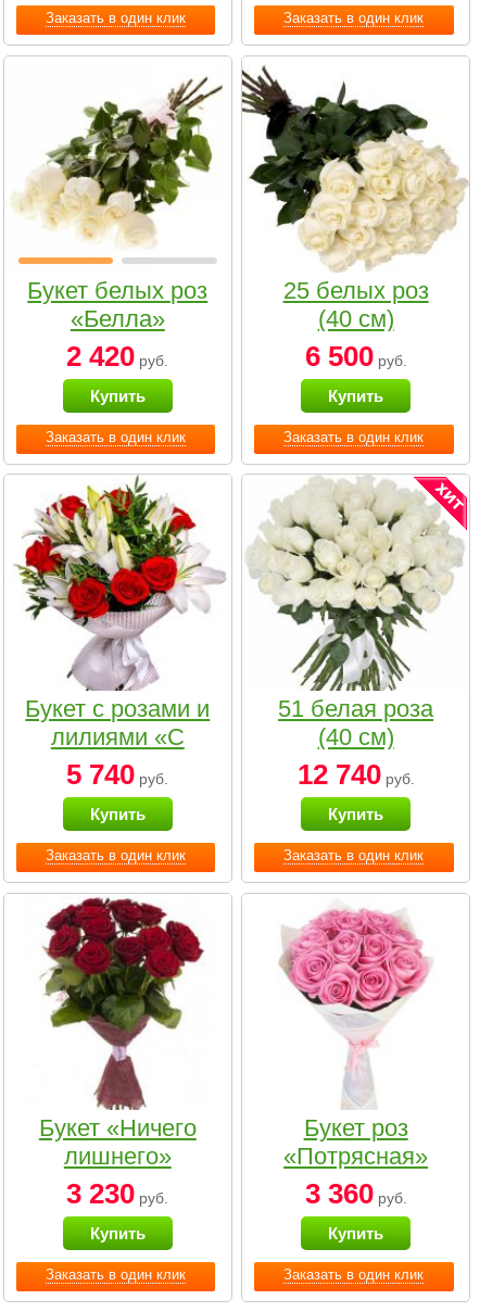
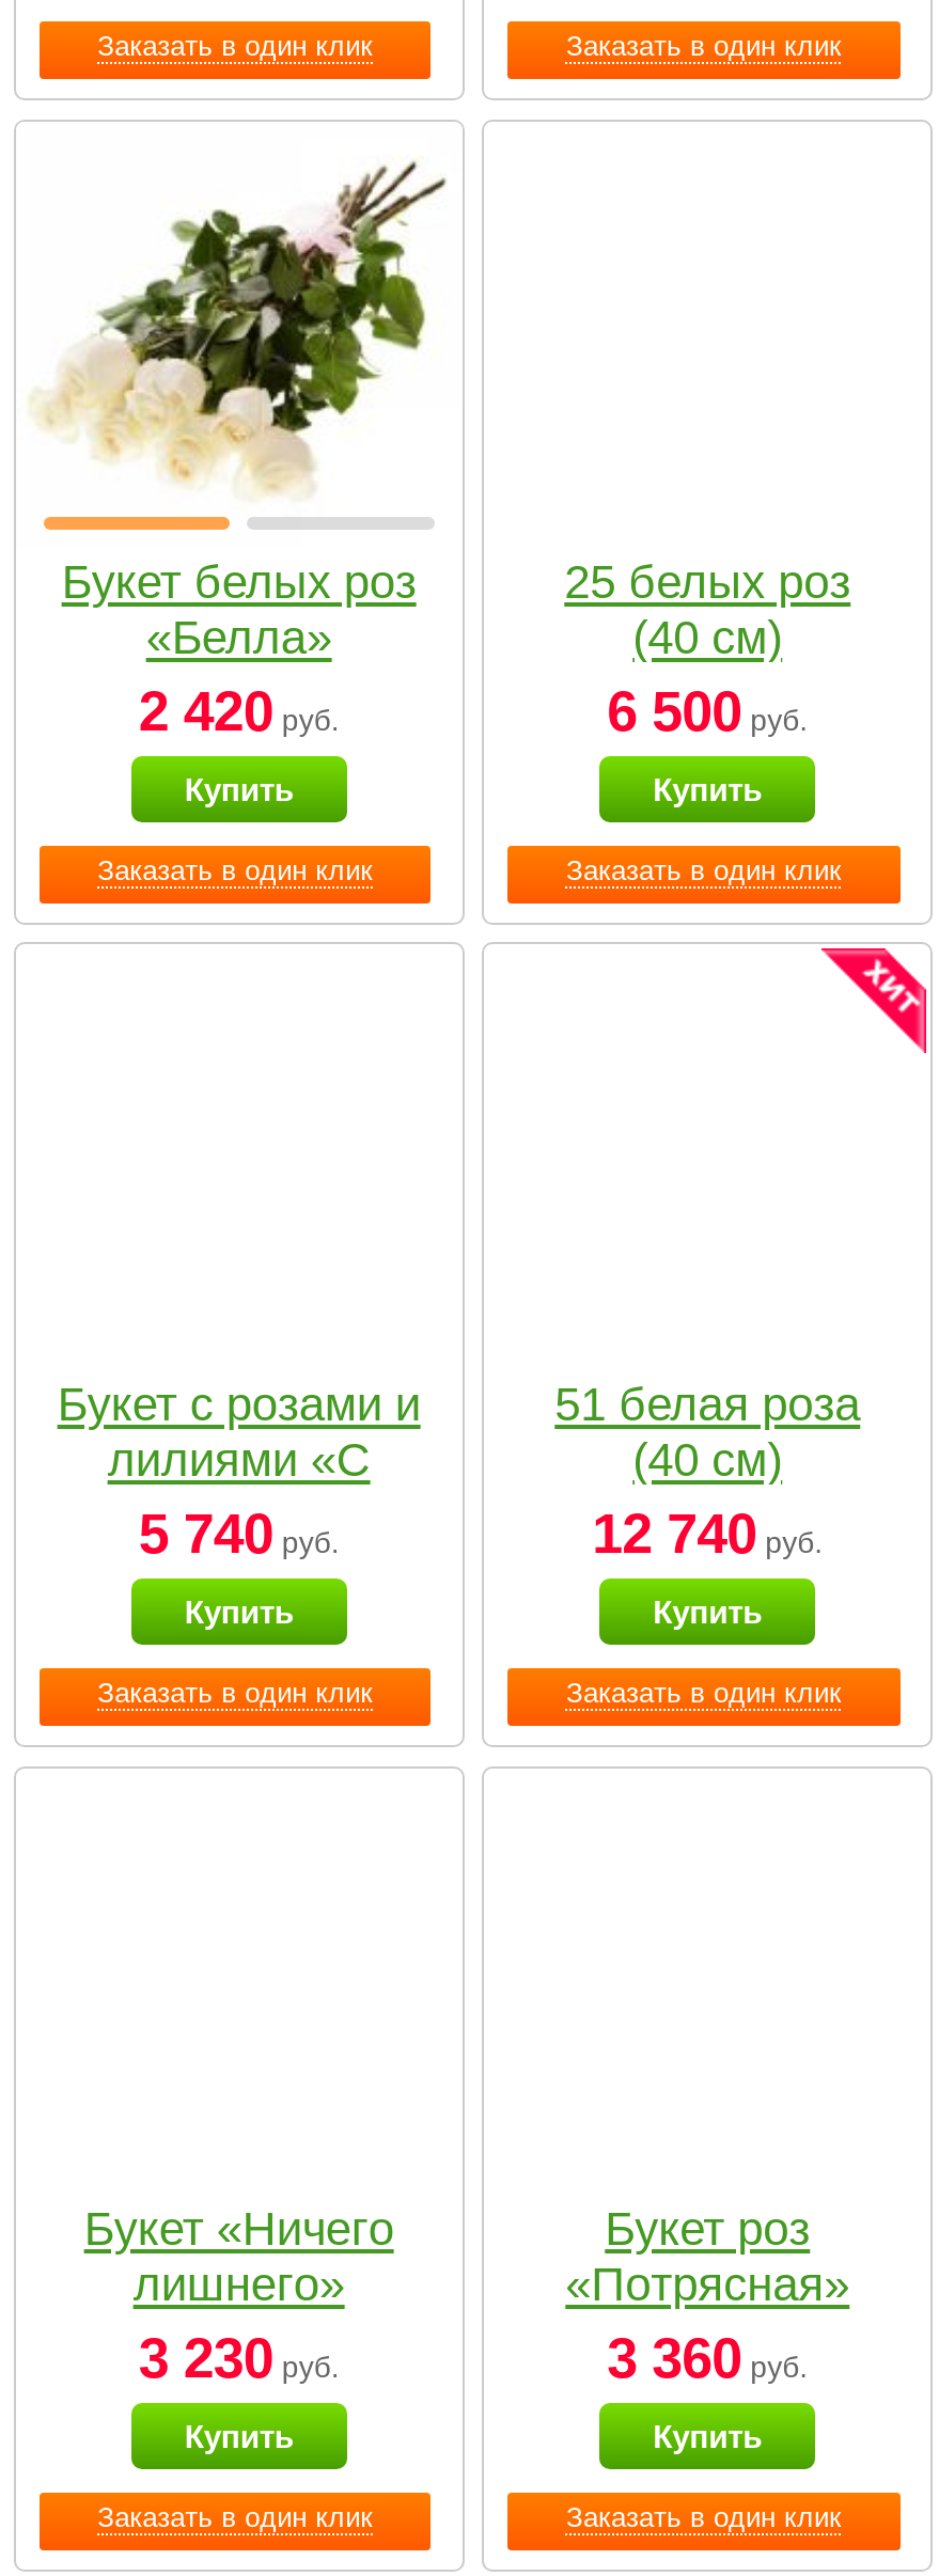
[241,65,469,273] [image] -> none
[14,476,226,692] [image] -> none
[247,477,464,692] [image] -> none
[40,897,205,1111] [image] -> none
[278,908,431,1110] [image] -> none

